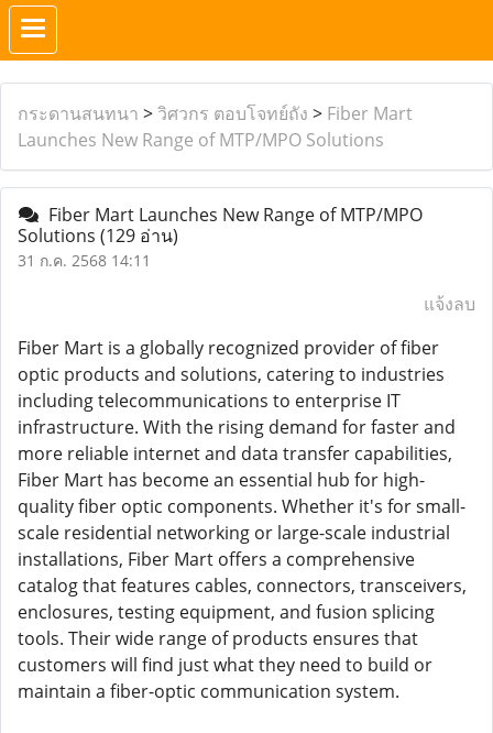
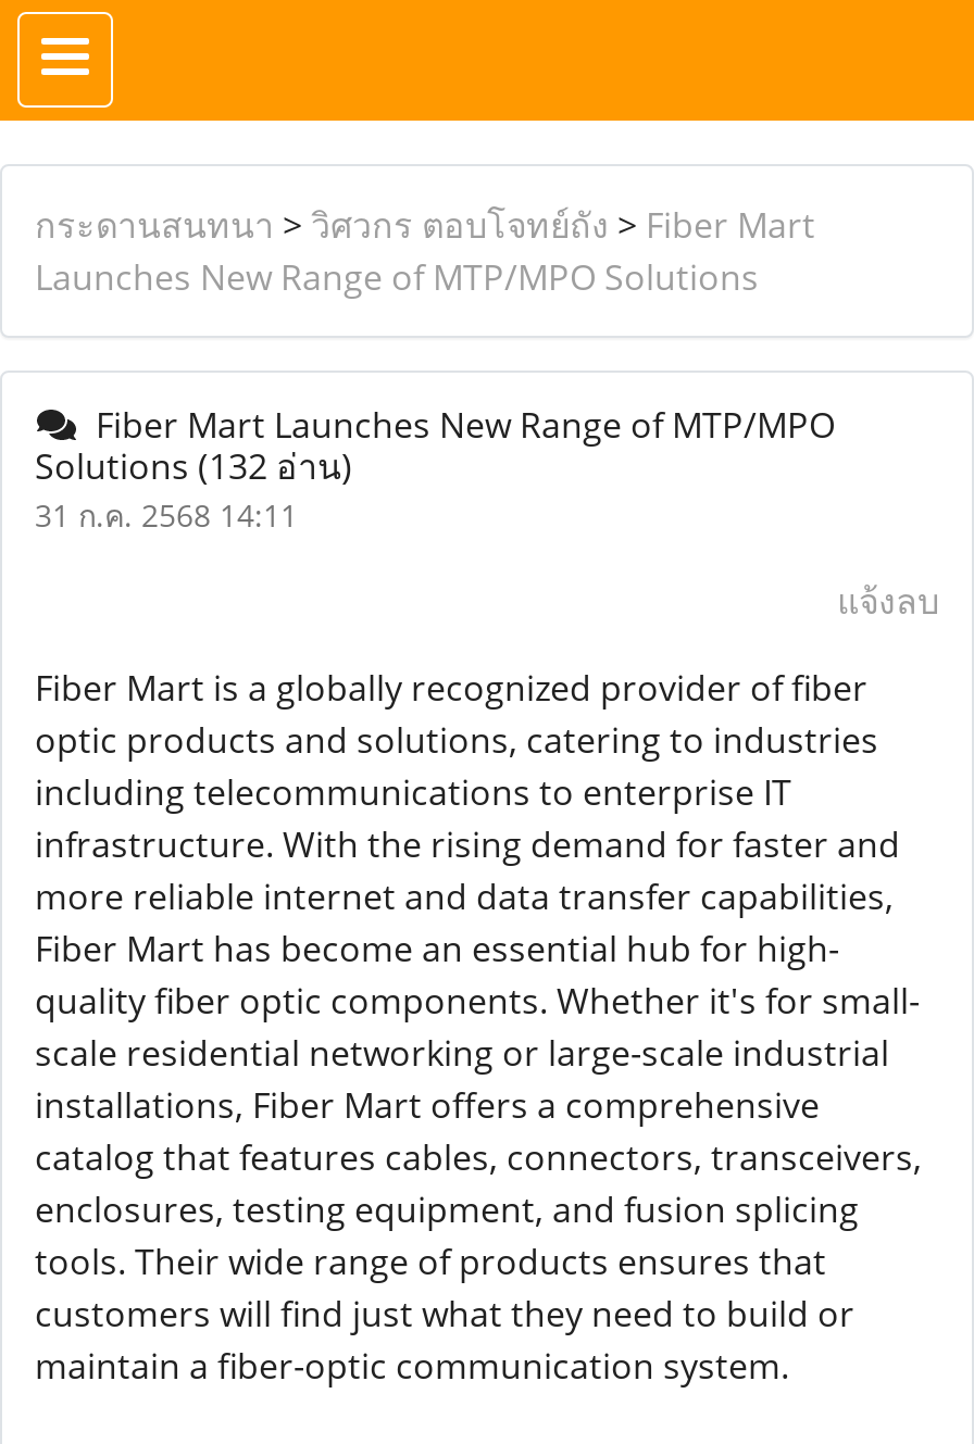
[18,223,178,248] Solutions (129 อ่าน) -> [35,442,352,490] Solutions (132 อ่าน)

